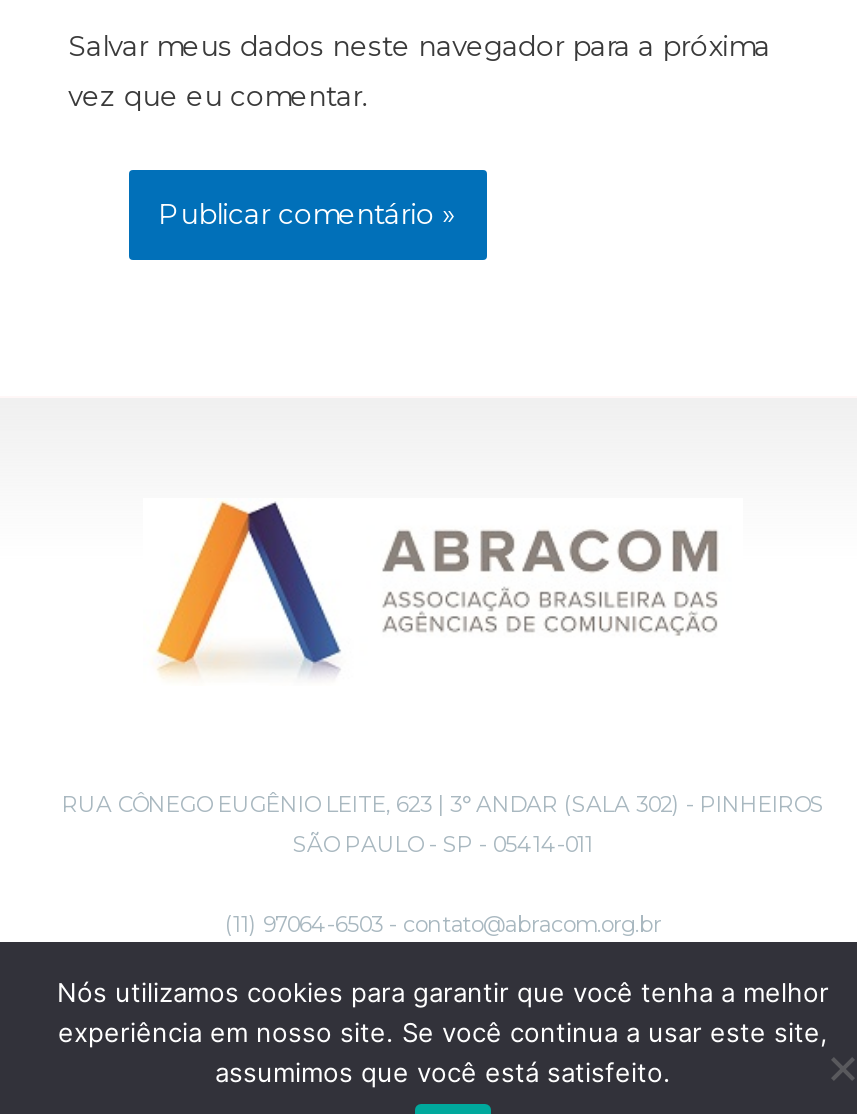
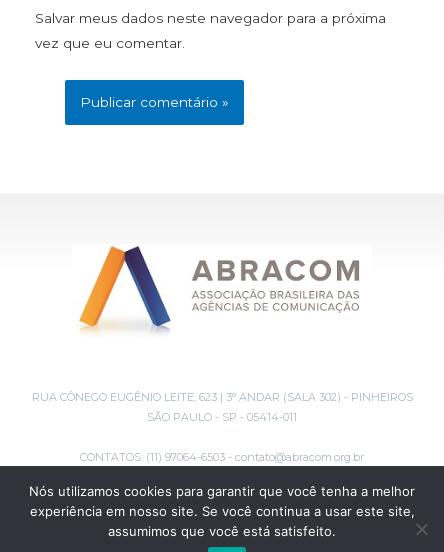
[225,909,661,937] (11) 97064-6503 - contato@abracom.org.br -> [80,450,364,464] CONTATOS: (11) 97064-6503 - contato@abracom.org.br

